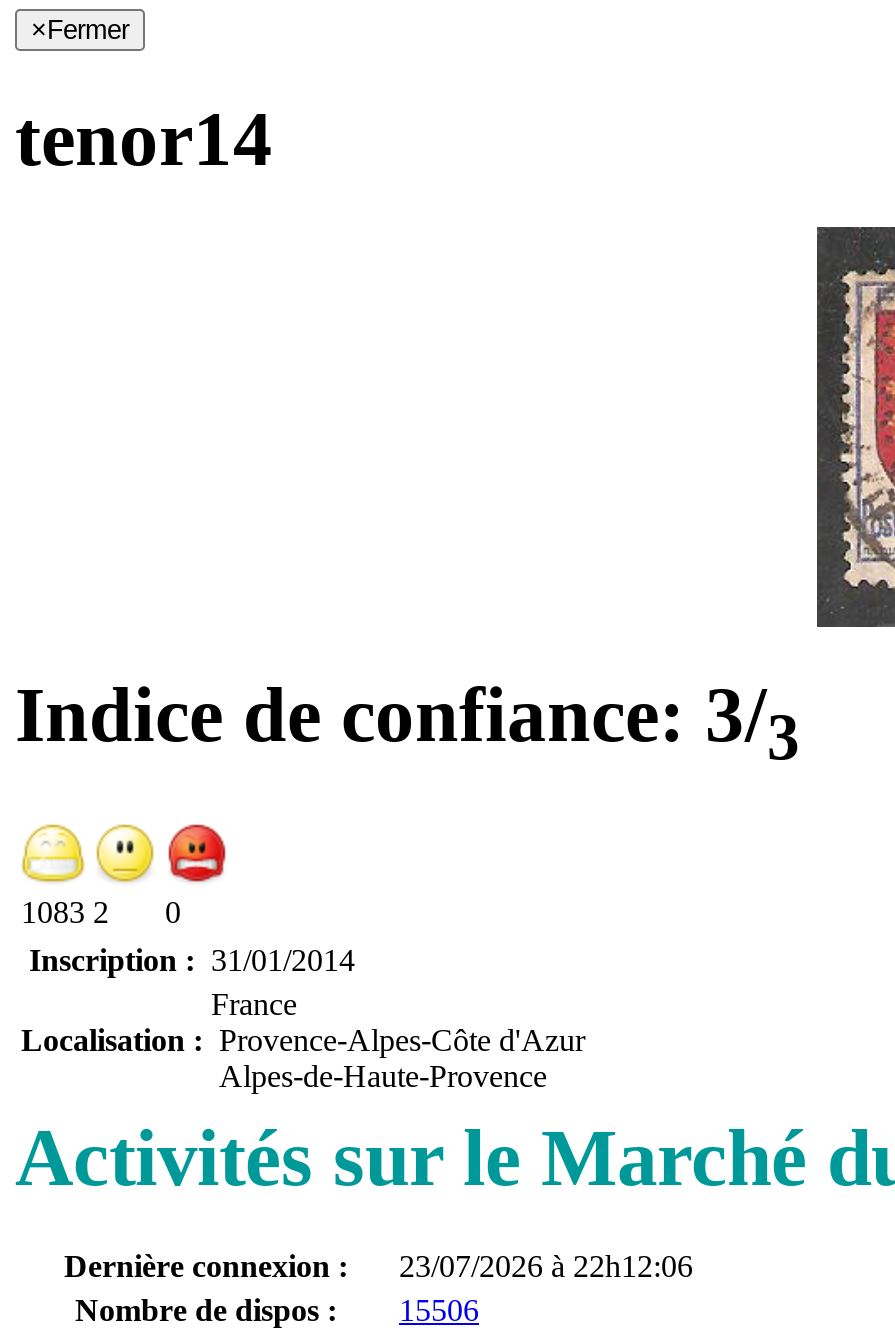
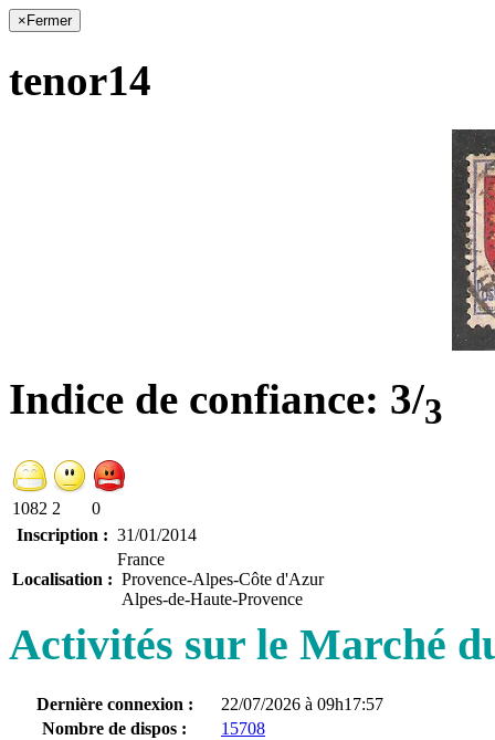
[21,895,181,929] 1083 2 0 -> [12,499,101,518] 1082 2 0
[64,1248,693,1282] Dernière connexion : 23/07/2026 à 22h12:06 -> [36,694,383,713] Dernière connexion : 22/07/2026 à 09h17:57
[75,1292,479,1326] Nombre de dispos : 15506 -> [42,719,265,737] Nombre de dispos : 15708

